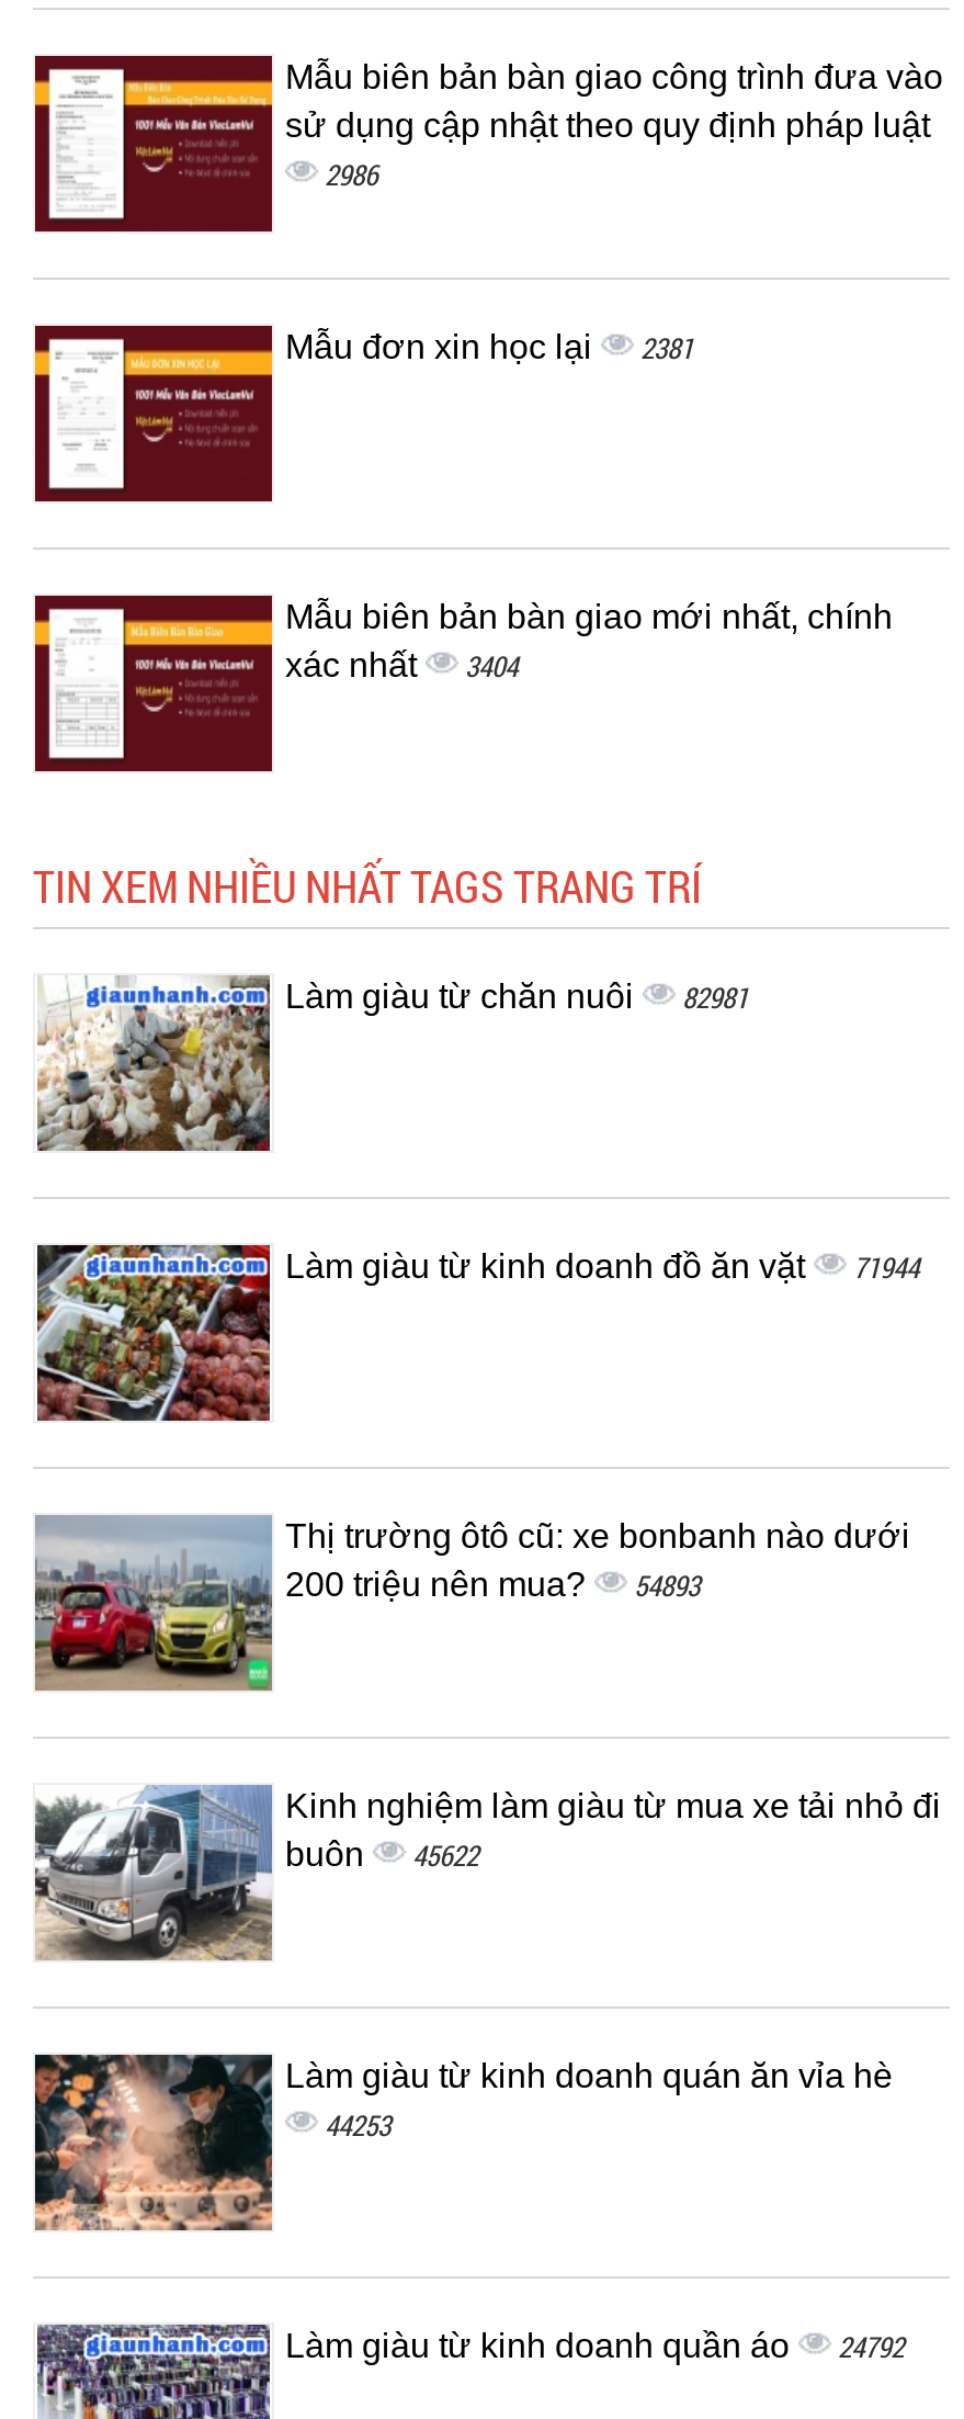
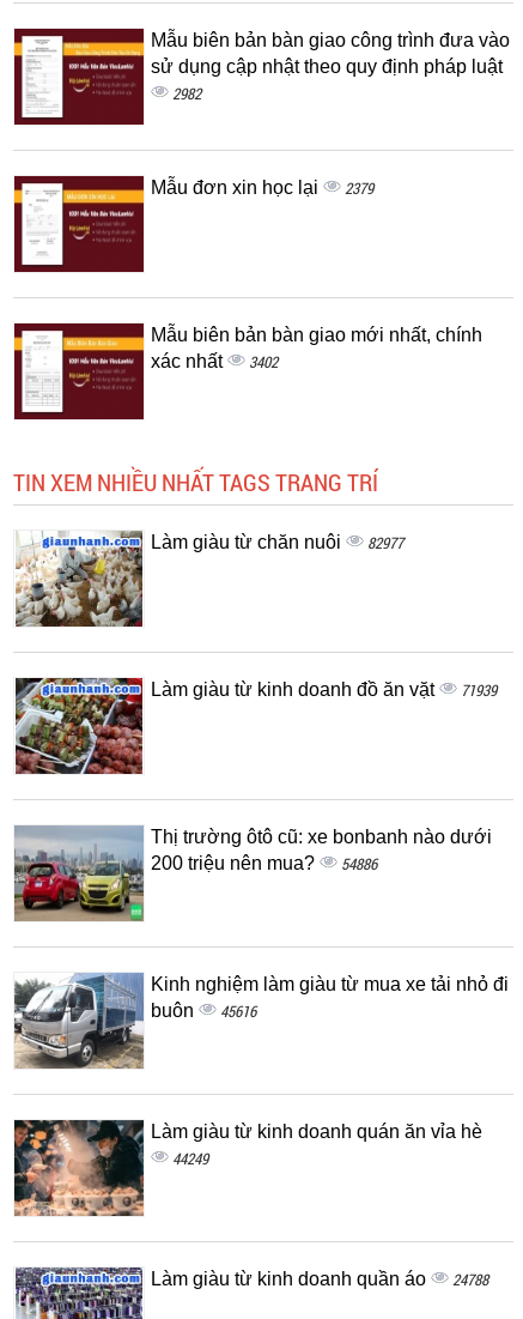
[325,155,377,194] 2986 -> [172,83,201,104] 2982
[285,328,693,368] Mẫu đơn xin học lại 2381 -> [151,177,373,199] Mẫu đơn xin học lại 2379
[285,646,518,686] xác nhất 3404 -> [151,351,278,373] xác nhất 3402
[285,977,748,1017] Làm giàu từ chăn nuôi 82981 -> [151,532,403,553] Làm giàu từ chăn nuôi 82977
[285,1247,919,1287] Làm giàu từ kinh doanh đồ ăn vặt 71944 -> [151,679,497,701] Làm giàu từ kinh doanh đồ ăn vặt 71939
[285,1565,700,1605] 200 triệu nên mua? 54893 -> [151,853,377,875] 200 triệu nên mua? 54886
[285,1835,478,1875] buôn 45622 -> [151,1000,256,1022] buôn 45616
[325,2105,390,2145] 44253 -> [172,1148,208,1169] 44249
[285,2327,904,2366] Làm giàu từ kinh doanh quần áo 24792 -> [151,1269,488,1290] Làm giàu từ kinh doanh quần áo 24788

